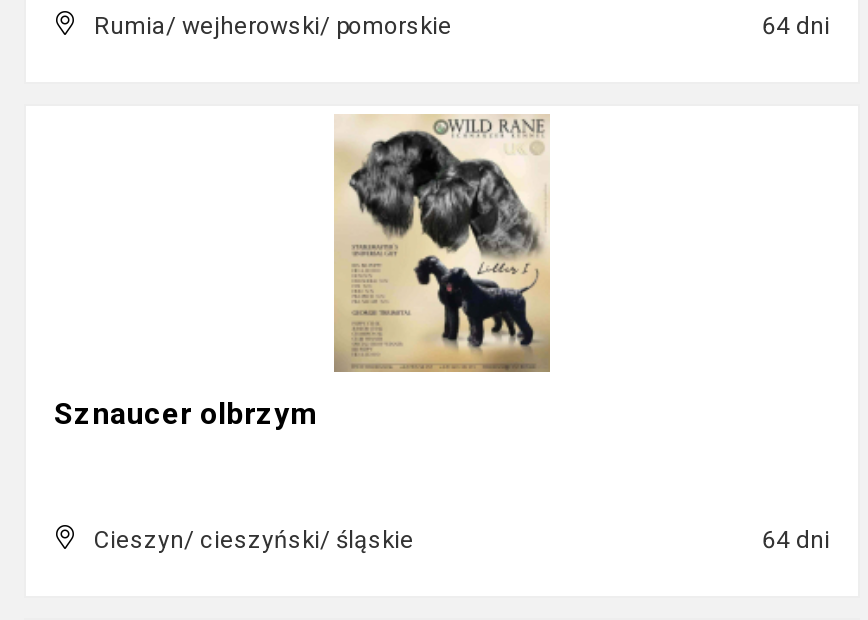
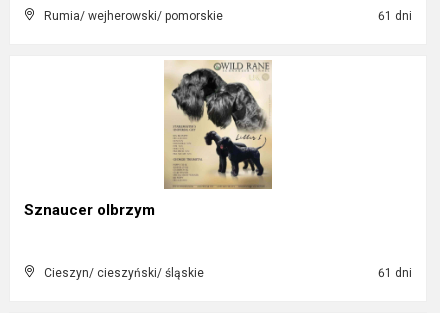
[756,12,830,40] 64 dni -> [375,9,412,23] 61 dni
[756,526,830,554] 64 dni -> [375,266,412,280] 61 dni

